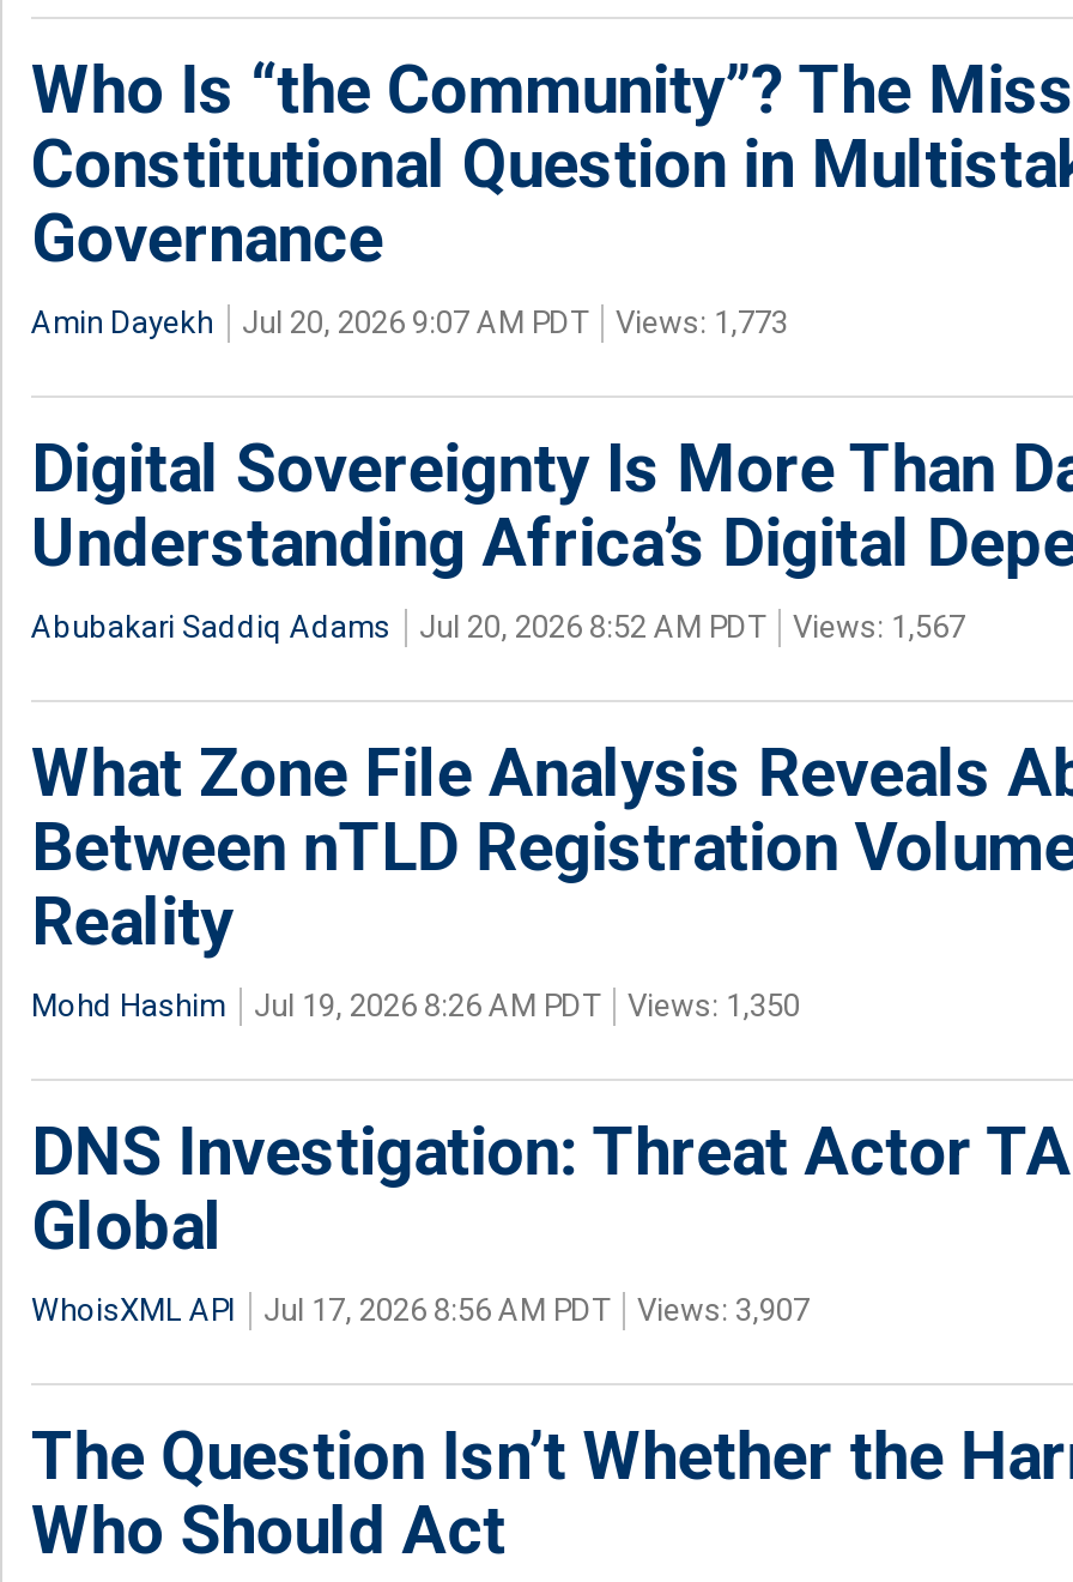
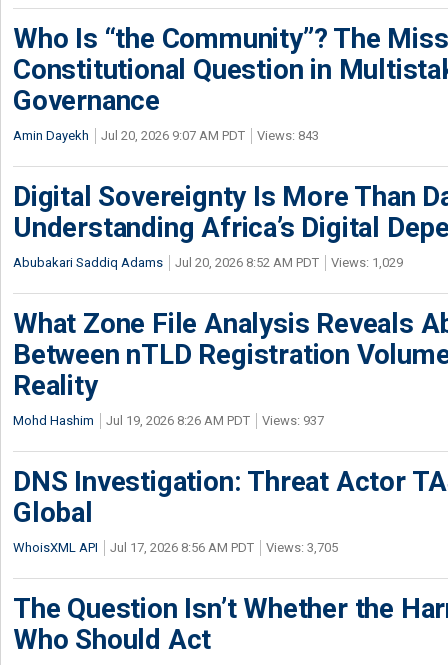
[31,304,788,340] Amin Dayekh Jul 20, 2026 9:07 AM PDT Views: 1,773 -> [13,128,319,143] Amin Dayekh Jul 20, 2026 9:07 AM PDT Views: 843
[31,609,965,645] Abubakari Saddiq Adams Jul 20, 2026 8:52 AM PDT Views: 1,567 -> [13,255,403,270] Abubakari Saddiq Adams Jul 20, 2026 8:52 AM PDT Views: 1,029
[31,988,800,1024] Mohd Hashim Jul 19, 2026 8:26 AM PDT Views: 1,350 -> [13,413,324,428] Mohd Hashim Jul 19, 2026 8:26 AM PDT Views: 937
[31,1292,810,1328] WhoisXML API Jul 17, 2026 8:56 AM PDT Views: 3,907 -> [13,540,338,555] WhoisXML API Jul 17, 2026 8:56 AM PDT Views: 3,705

